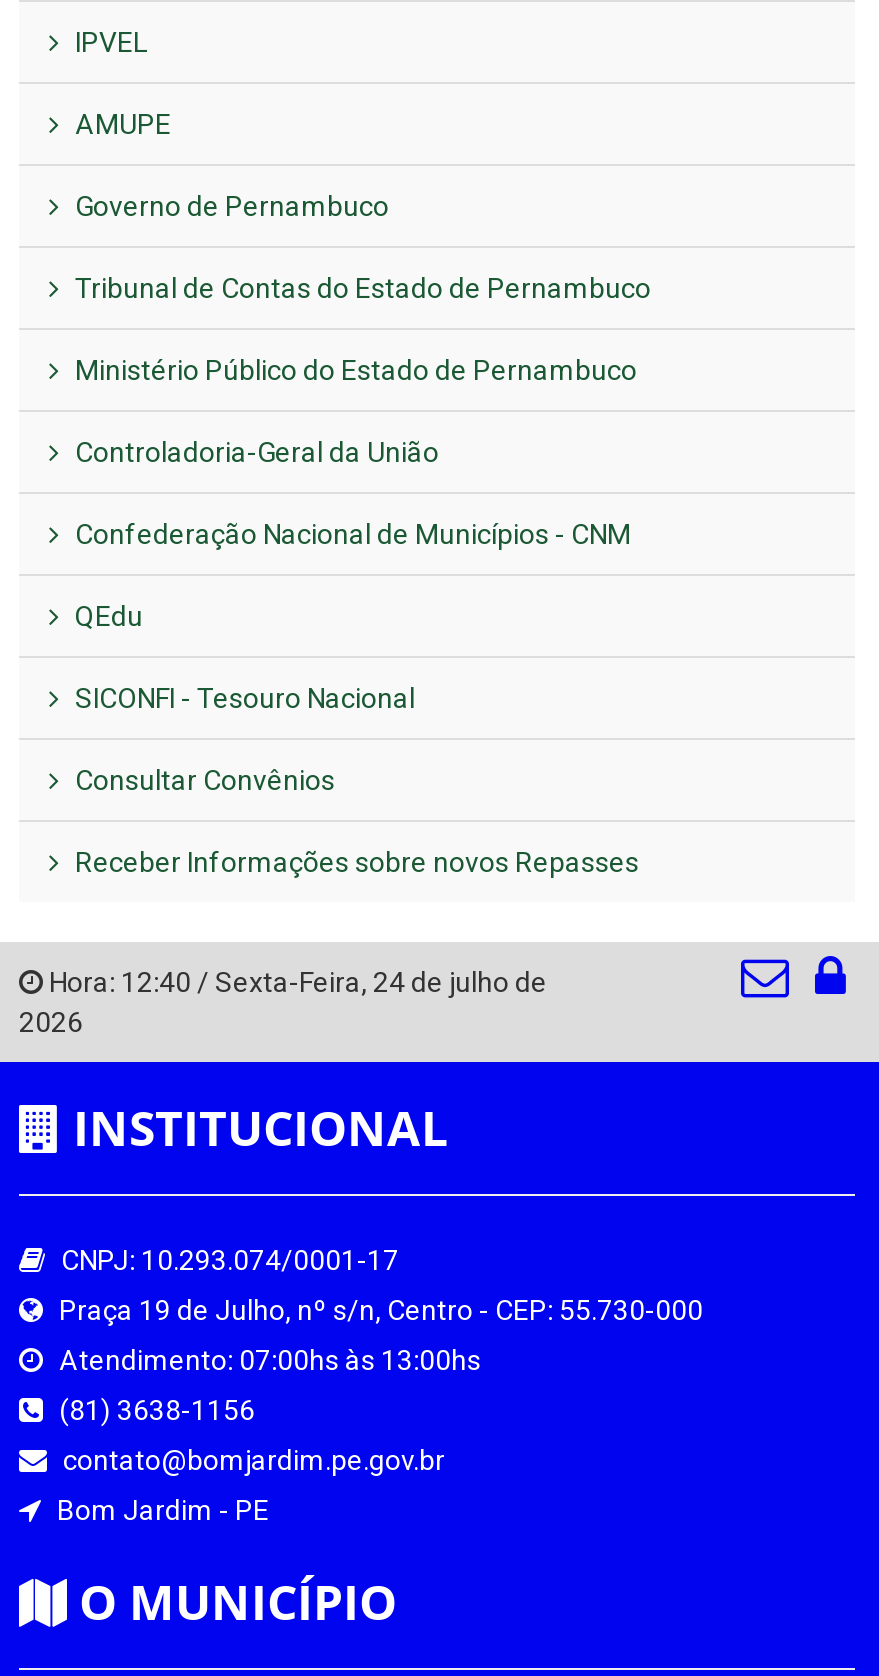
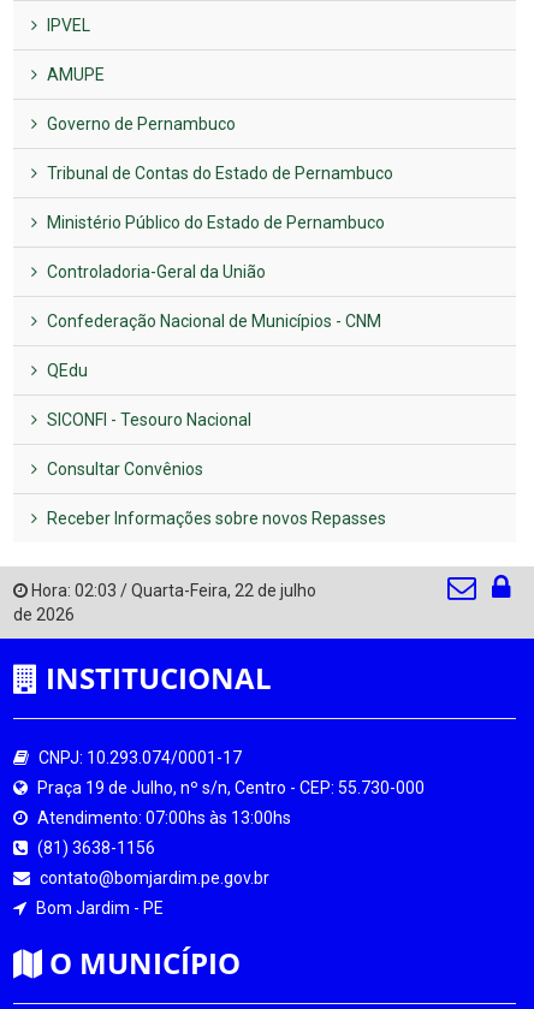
[19,965,547,1037] Hora: 12:40 / Sexta-Feira, 24 de julho de | 2026 -> [13,580,316,624] Hora: 02:03 / Quarta-Feira, 22 de julho | de 2026

